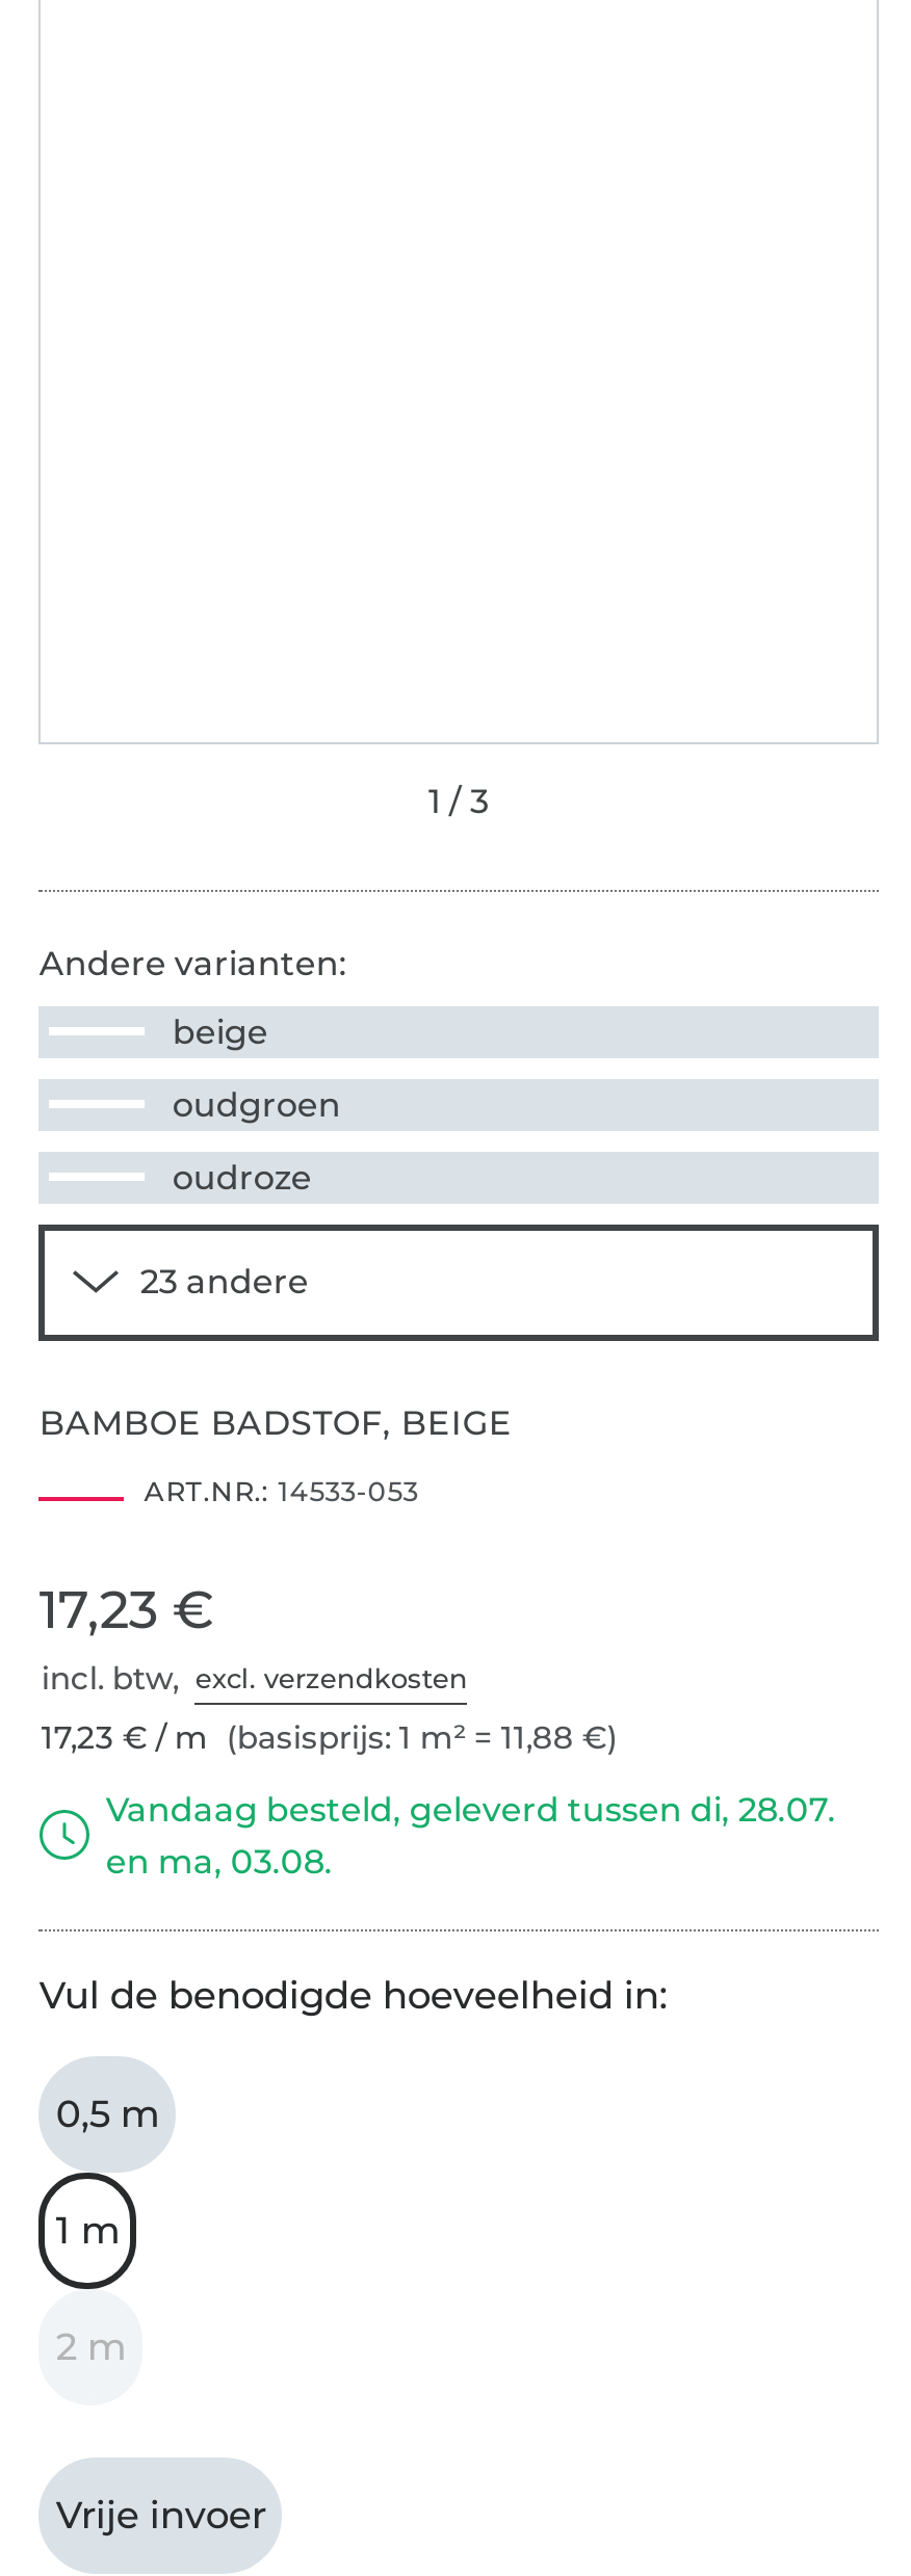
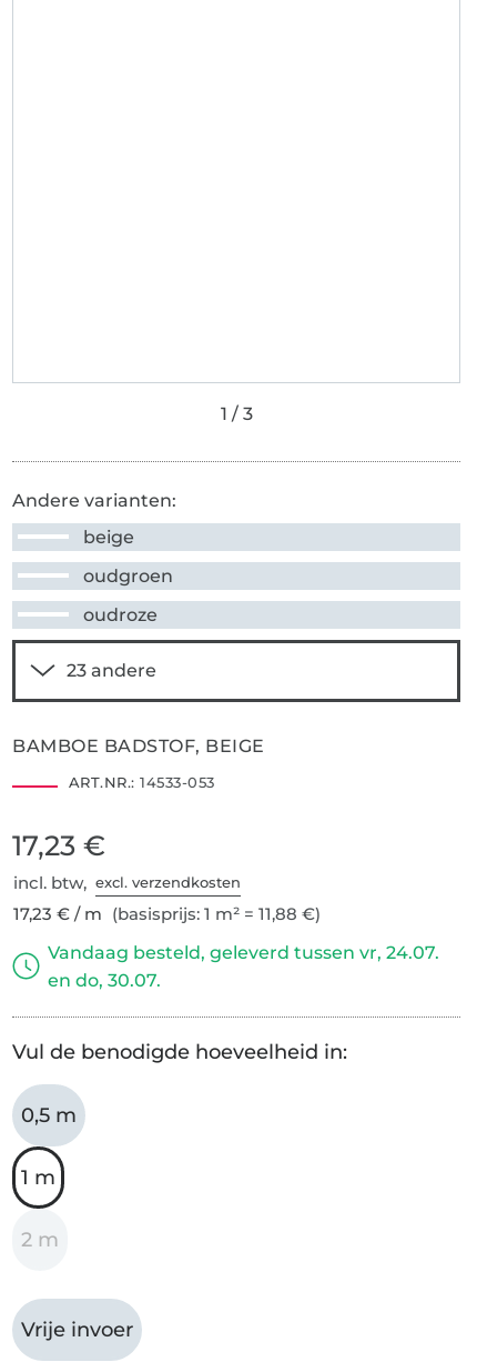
[106,1789,836,1829] Vandaag besteld, geleverd tussen di, 28.07. -> [48,942,440,963] Vandaag besteld, geleverd tussen vr, 24.07.
[106,1841,333,1881] en ma, 03.08. -> [48,970,161,991] en do, 30.07.

